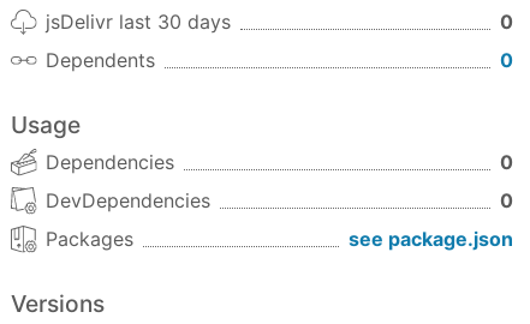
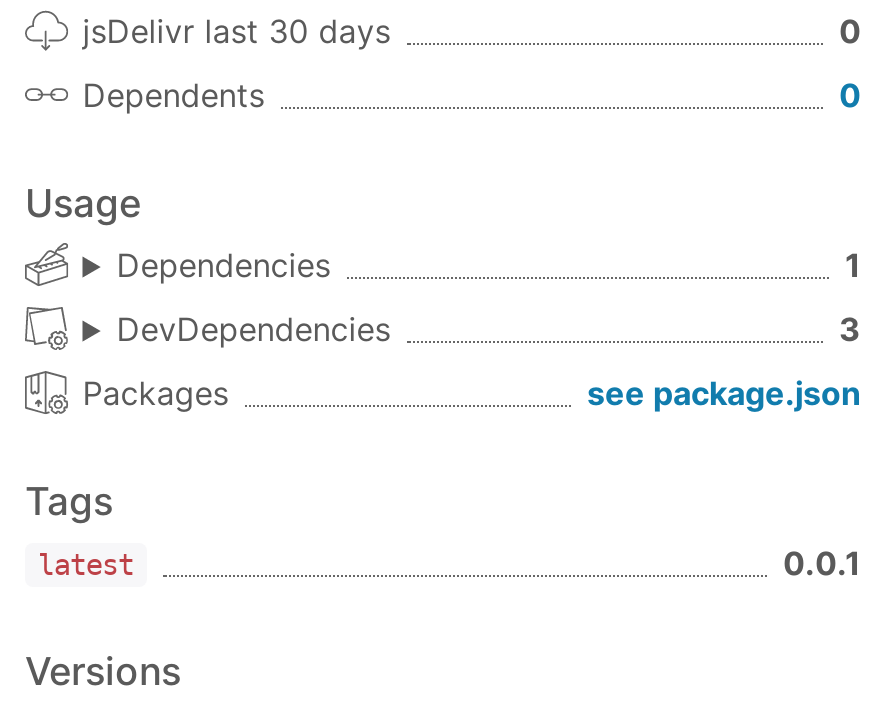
[500,150,513,174] 0 -> [845,246,861,286] 1
[500,189,513,213] 0 -> [839,310,861,350] 3
none -> [25,478,861,584] Tags | latest | 0.0.1

